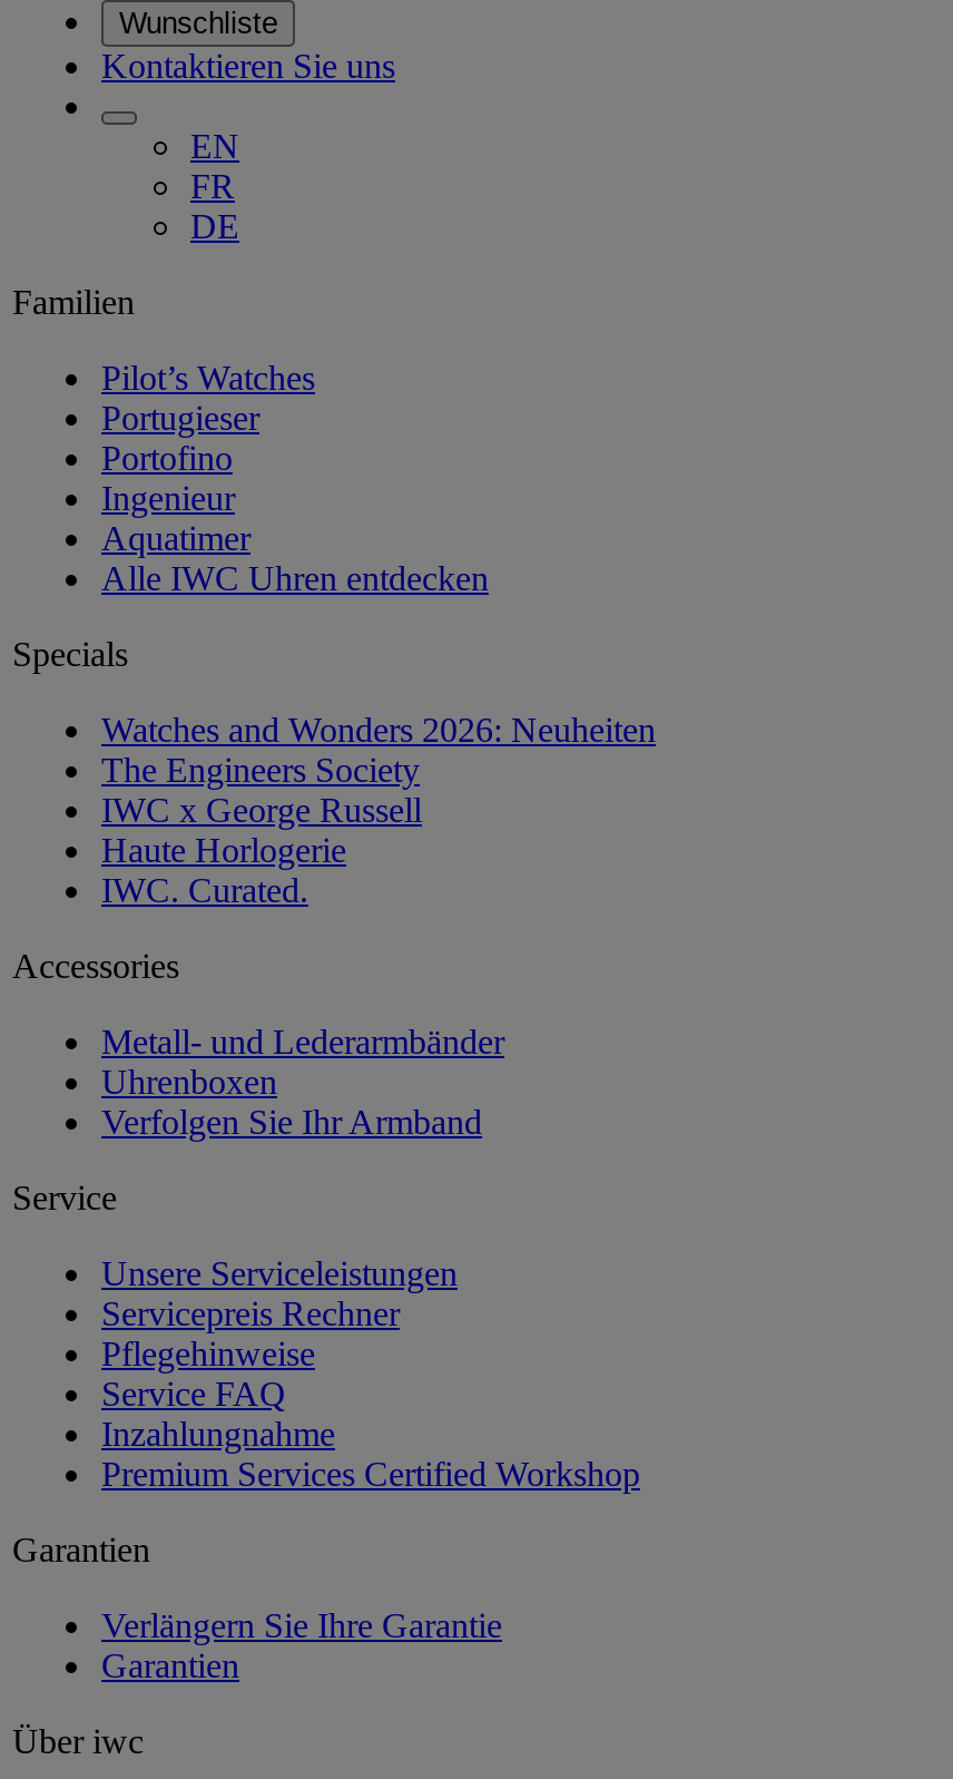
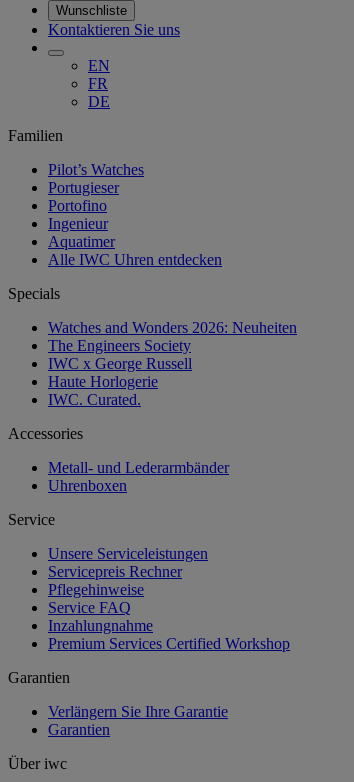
[101,1104,482,1142] Verfolgen Sie Ihr Armband -> none

